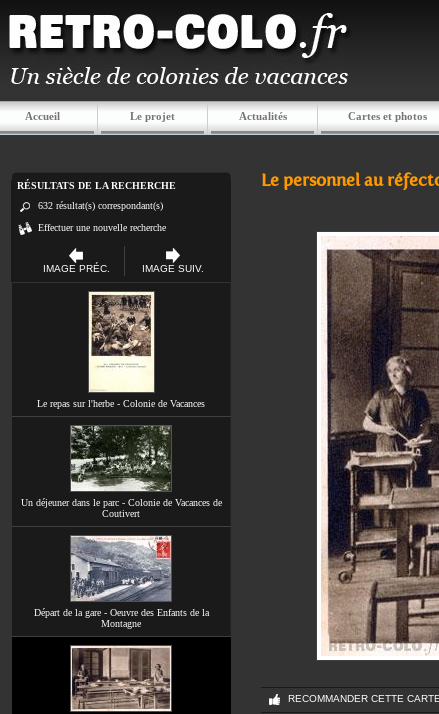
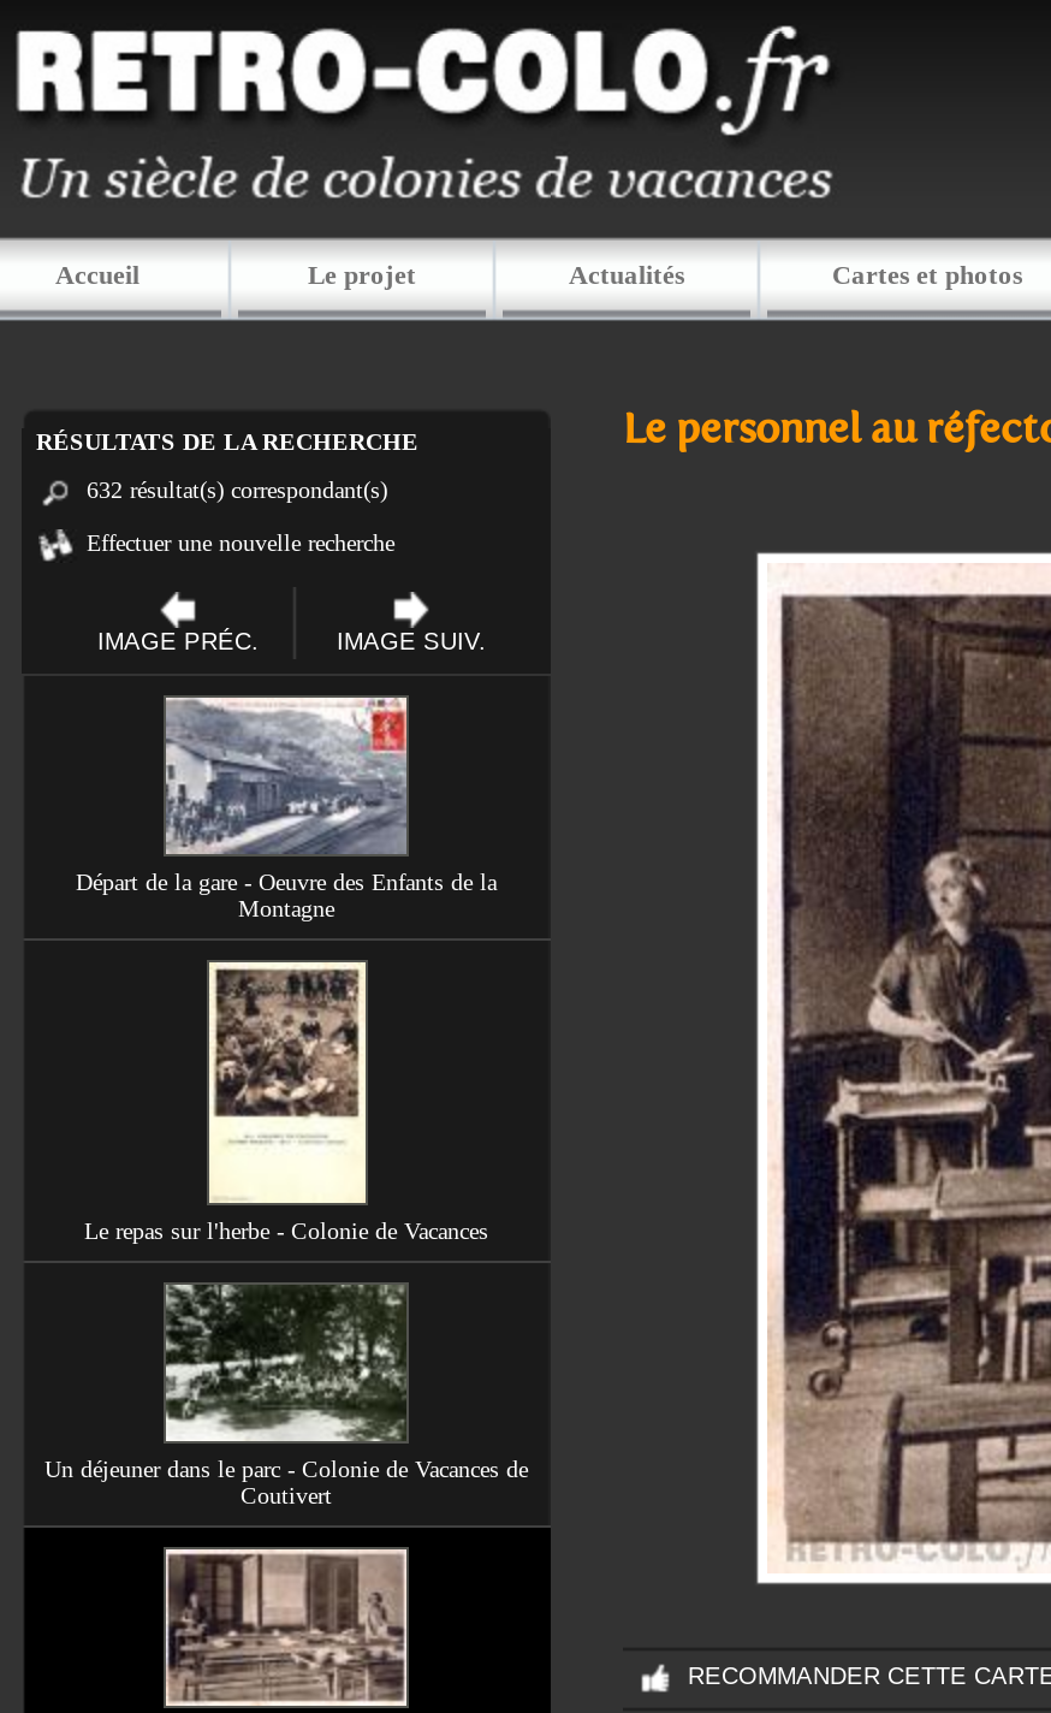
moved [20,291,221,519] -> [44,960,528,1508]: [image] | Le repas sur l'herbe - Colonie de Vacances | Un déjeuner dans le parc - Colonie de Vacances de | Coutivert
[323,404,436,514] [image] -> [770,1232,1044,1496] [image]
moved [33,537,208,629] -> [76,695,497,921]: [image] | Départ de la gare - Oeuvre des Enfants de la | Montagne

